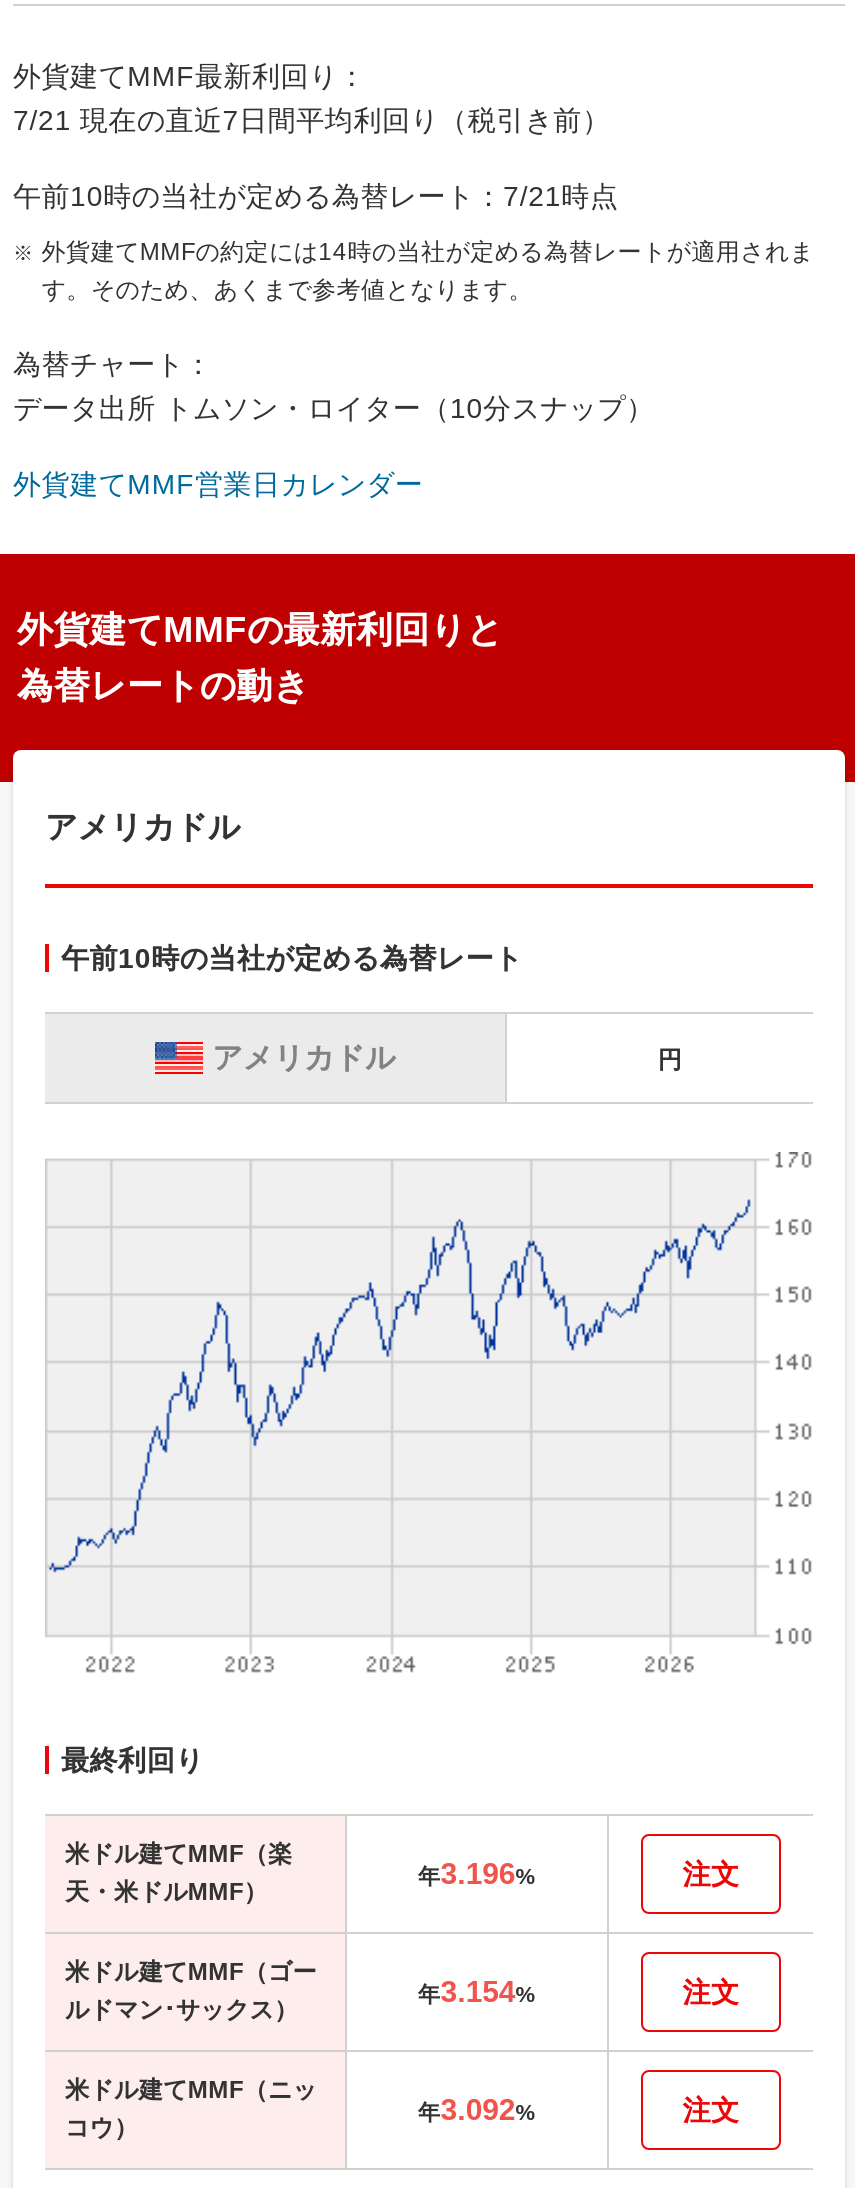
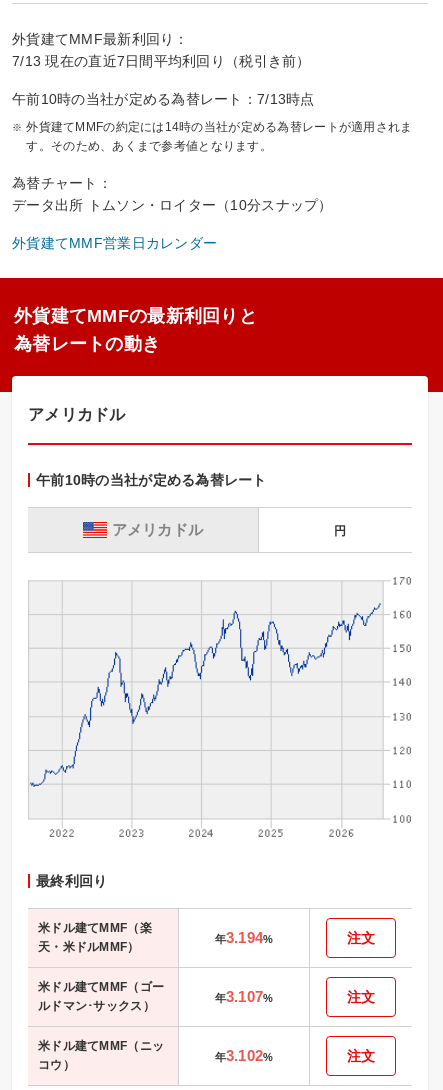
[13,103,610,135] 7/21 現在の直近7日間平均利回り（税引き前） -> [12,53,311,69] 7/13 現在の直近7日間平均利回り（税引き前）
[13,179,618,211] 午前10時の当社が定める為替レート：7/21時点 -> [12,91,315,107] 午前10時の当社が定める為替レート：7/13時点
[418,1855,536,1889] 年3.196% -> [214,929,273,946] 年3.194%
[418,1973,536,2007] 年3.154% -> [214,988,273,1005] 年3.107%
[418,2091,536,2125] 年3.092% -> [214,1047,273,1064] 年3.102%

